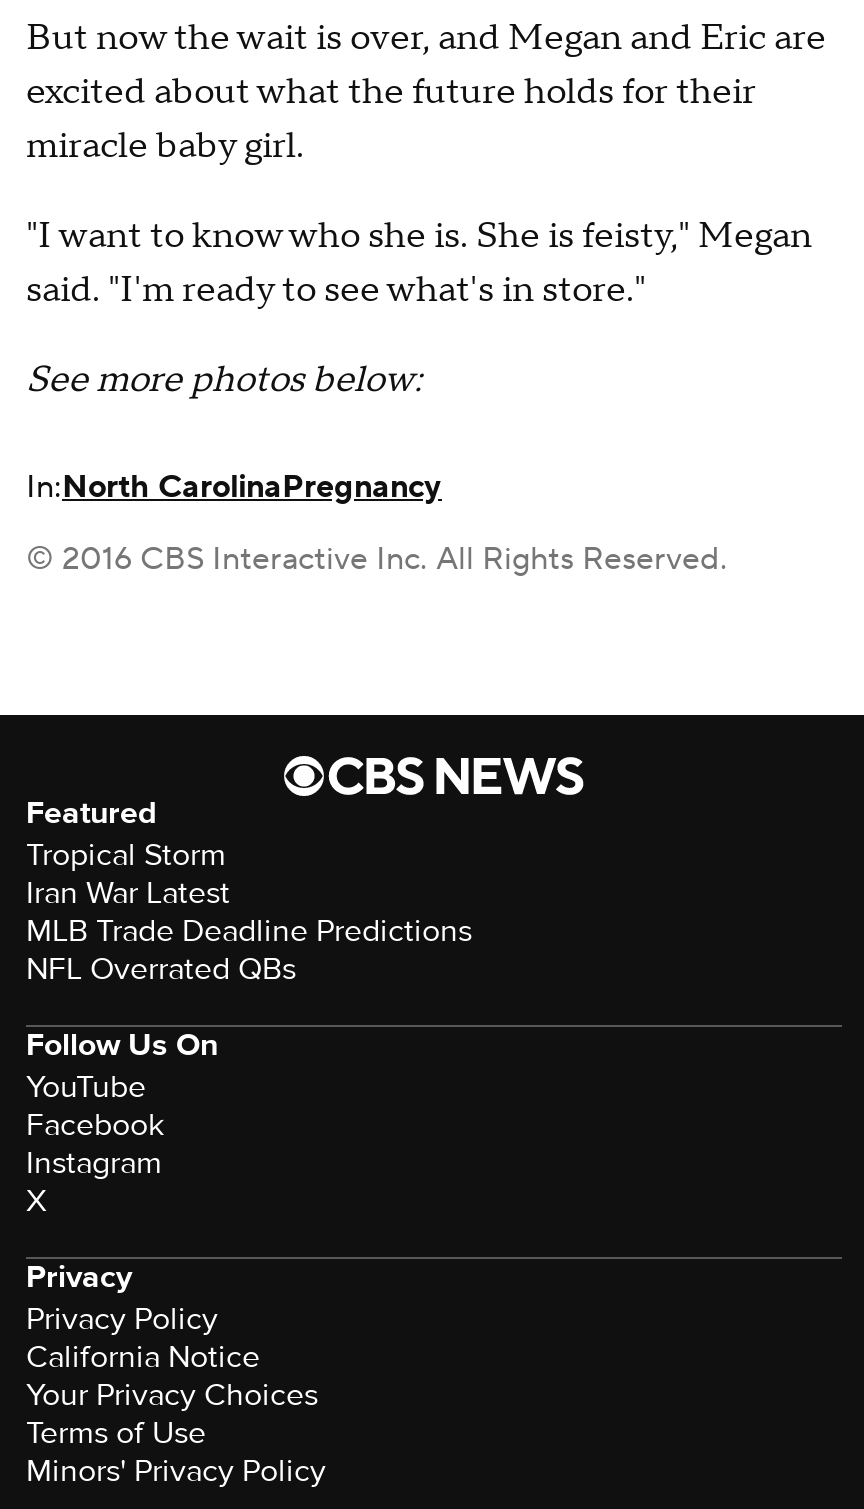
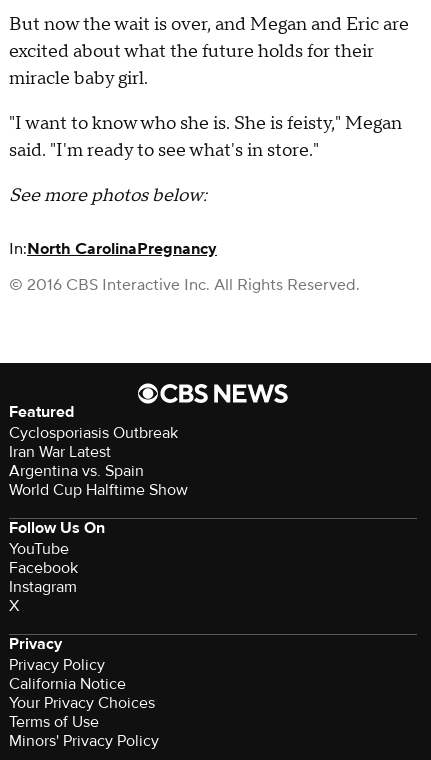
[26,836,226,876] Tropical Storm -> [9,423,178,443] Cyclosporiasis Outbreak
[26,912,472,990] MLB Trade Deadline Predictions | NFL Overrated QBs -> [9,461,188,500] Argentina vs. Spain | World Cup Halftime Show

